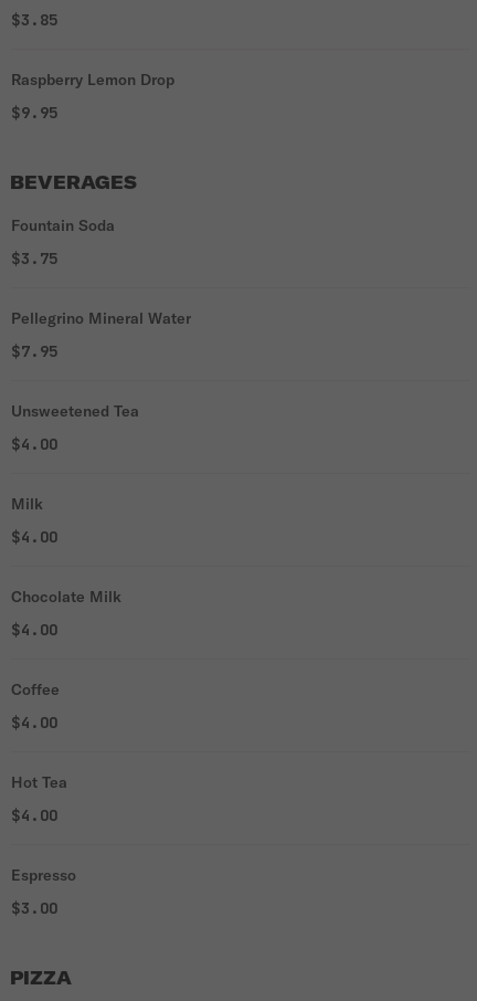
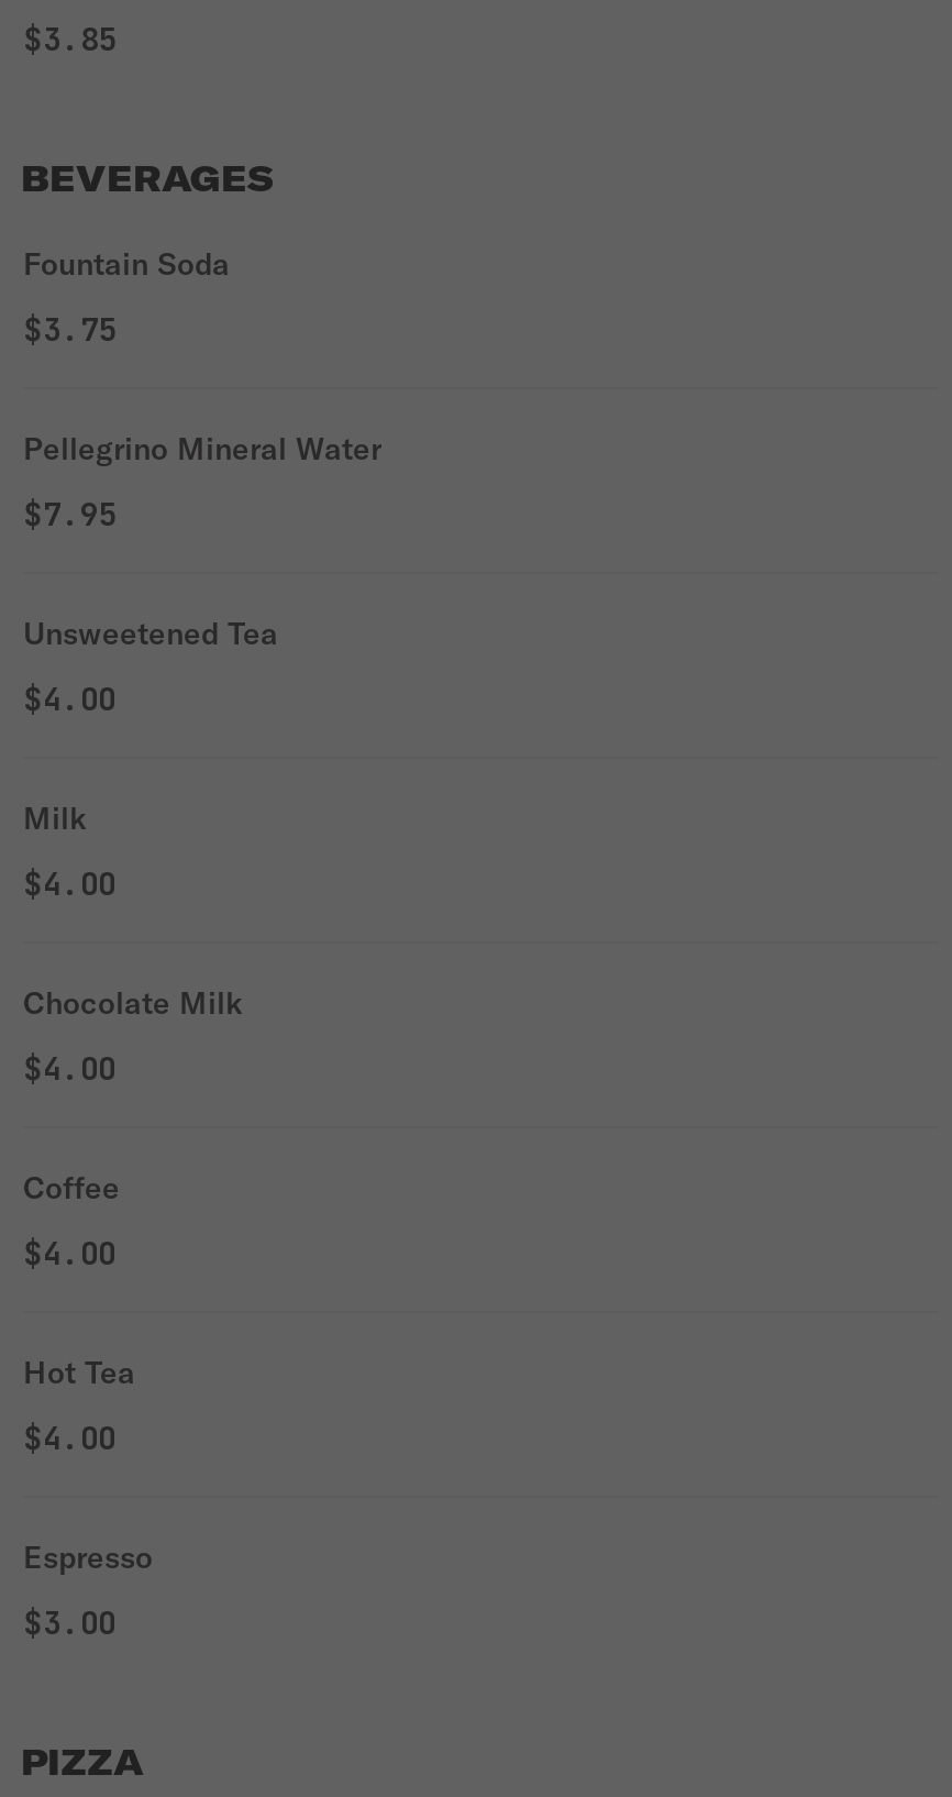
[11,70,174,123] Raspberry Lemon Drop | $9.95 -> none

